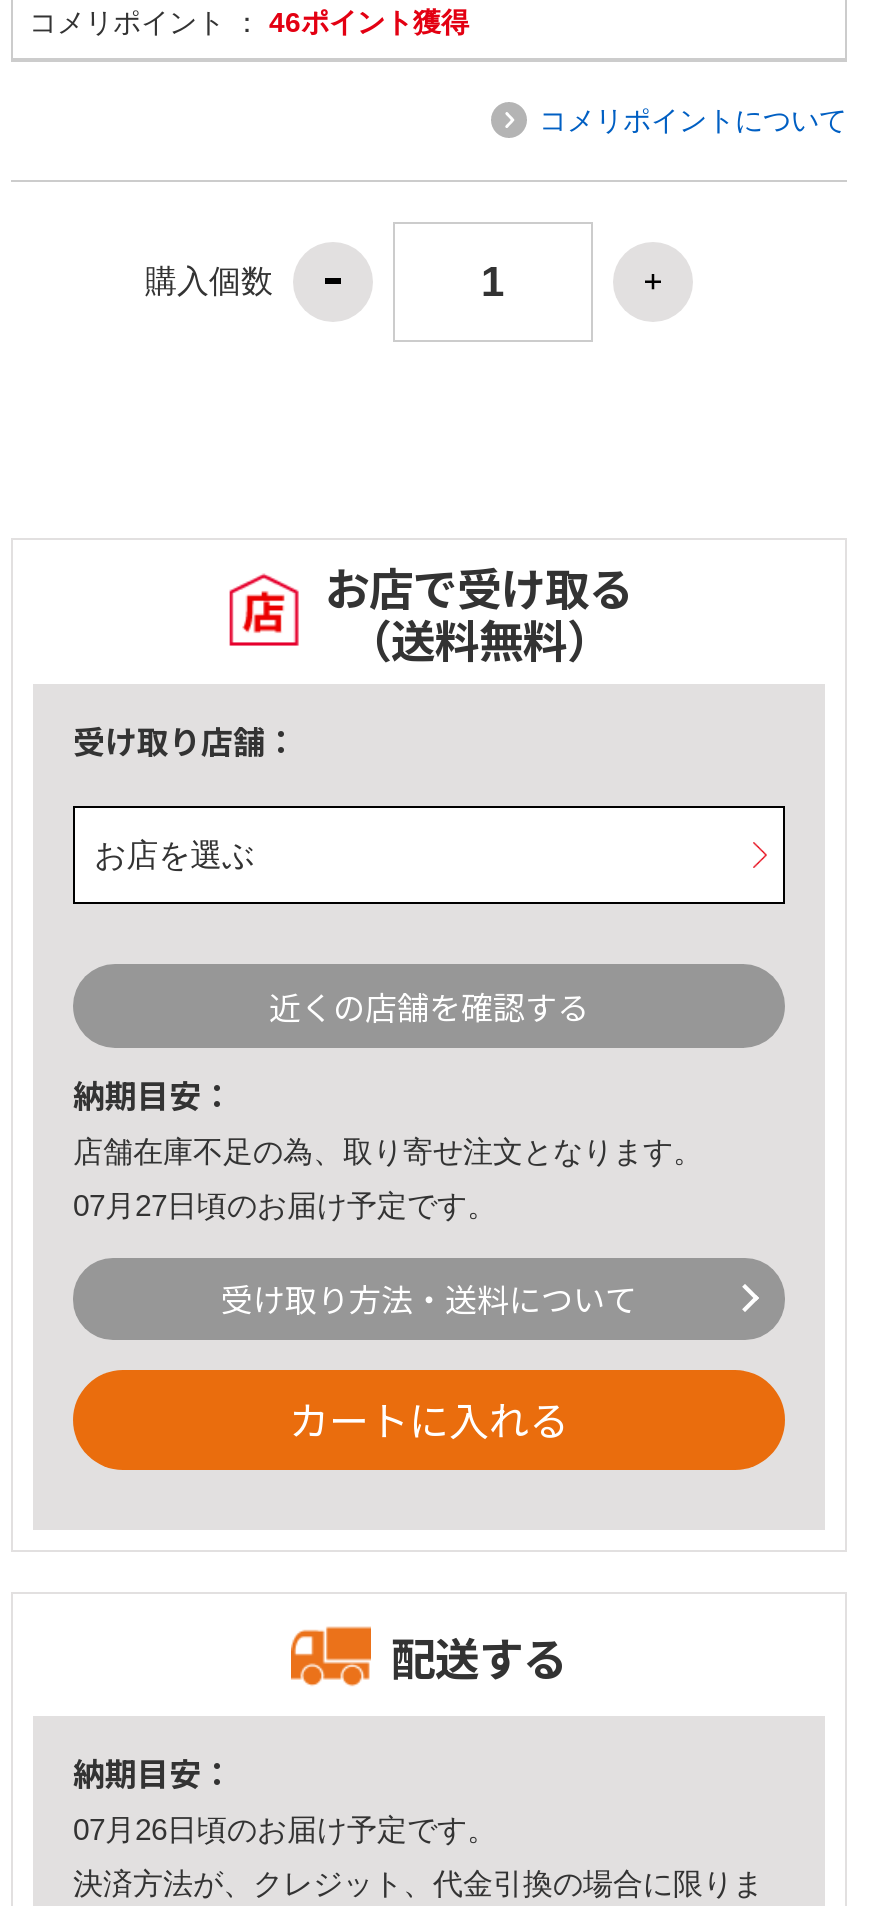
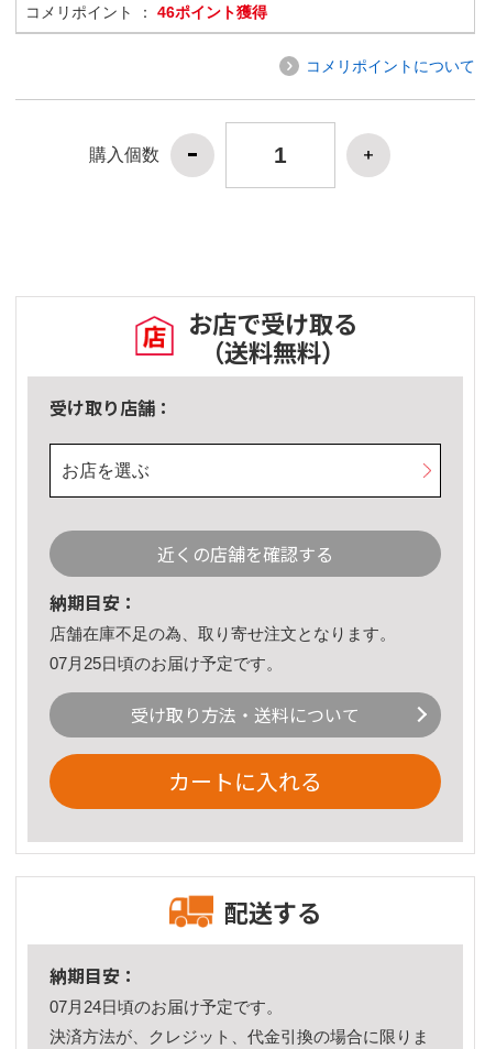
[73,1187,497,1221] 07月27日頃のお届け予定です。 -> [49,653,283,672] 07月25日頃のお届け予定です。
[73,1812,497,1846] 07月26日頃のお届け予定です。 -> [49,997,283,1016] 07月24日頃のお届け予定です。

